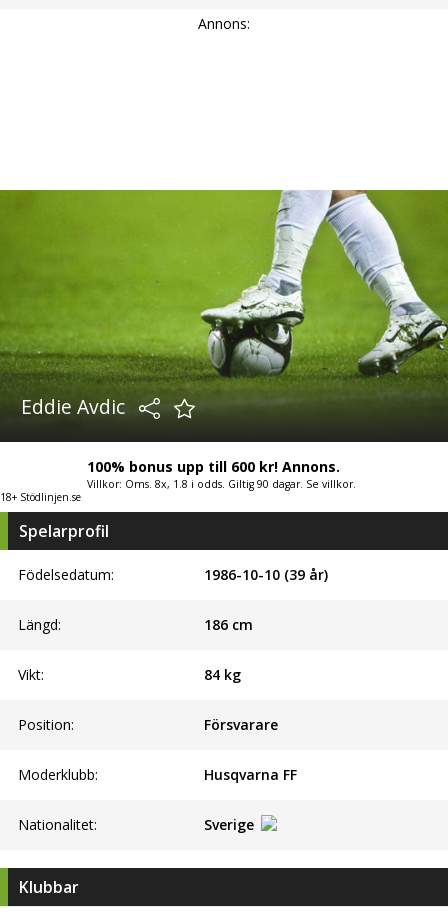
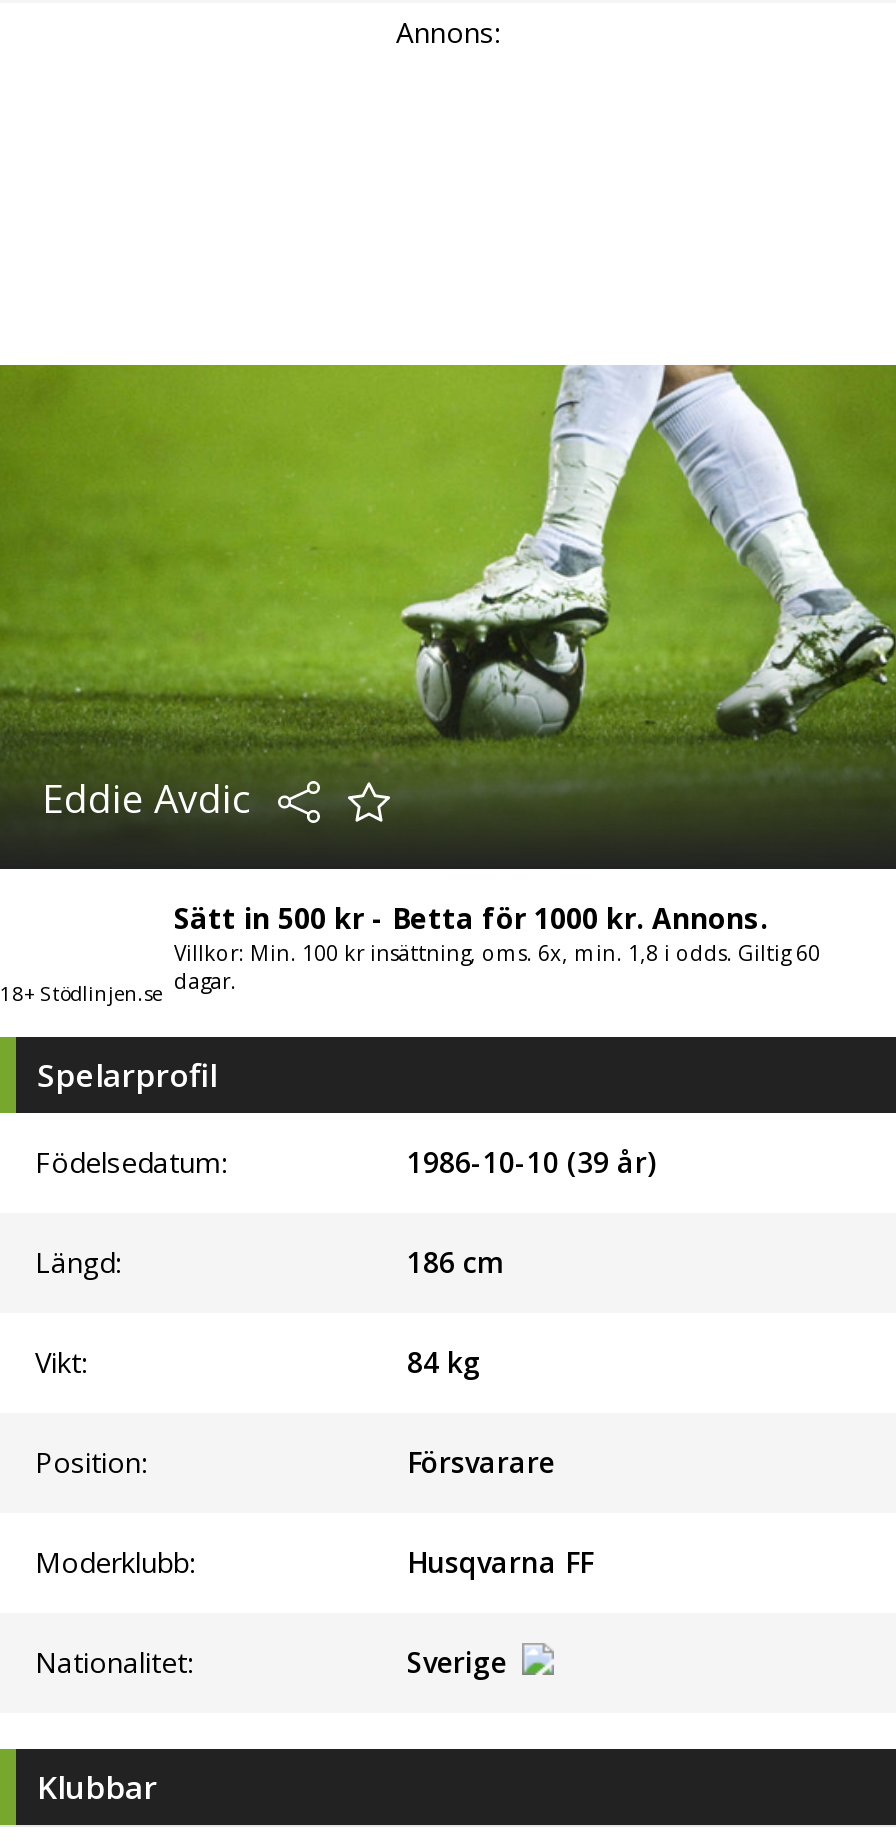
[87,457,356,491] 100% bonus upp till 600 kr! Annons. | Villkor: Oms. 8x, 1.8 i odds. Giltig 90 dagar. Se villkor. -> [174,899,820,995] Sätt in 500 kr - Betta för 1000 kr. Annons. | Villkor: Min. 100 kr insättning, oms. 6x, min. 1,8 i odds. Giltig 60 | dagar.

